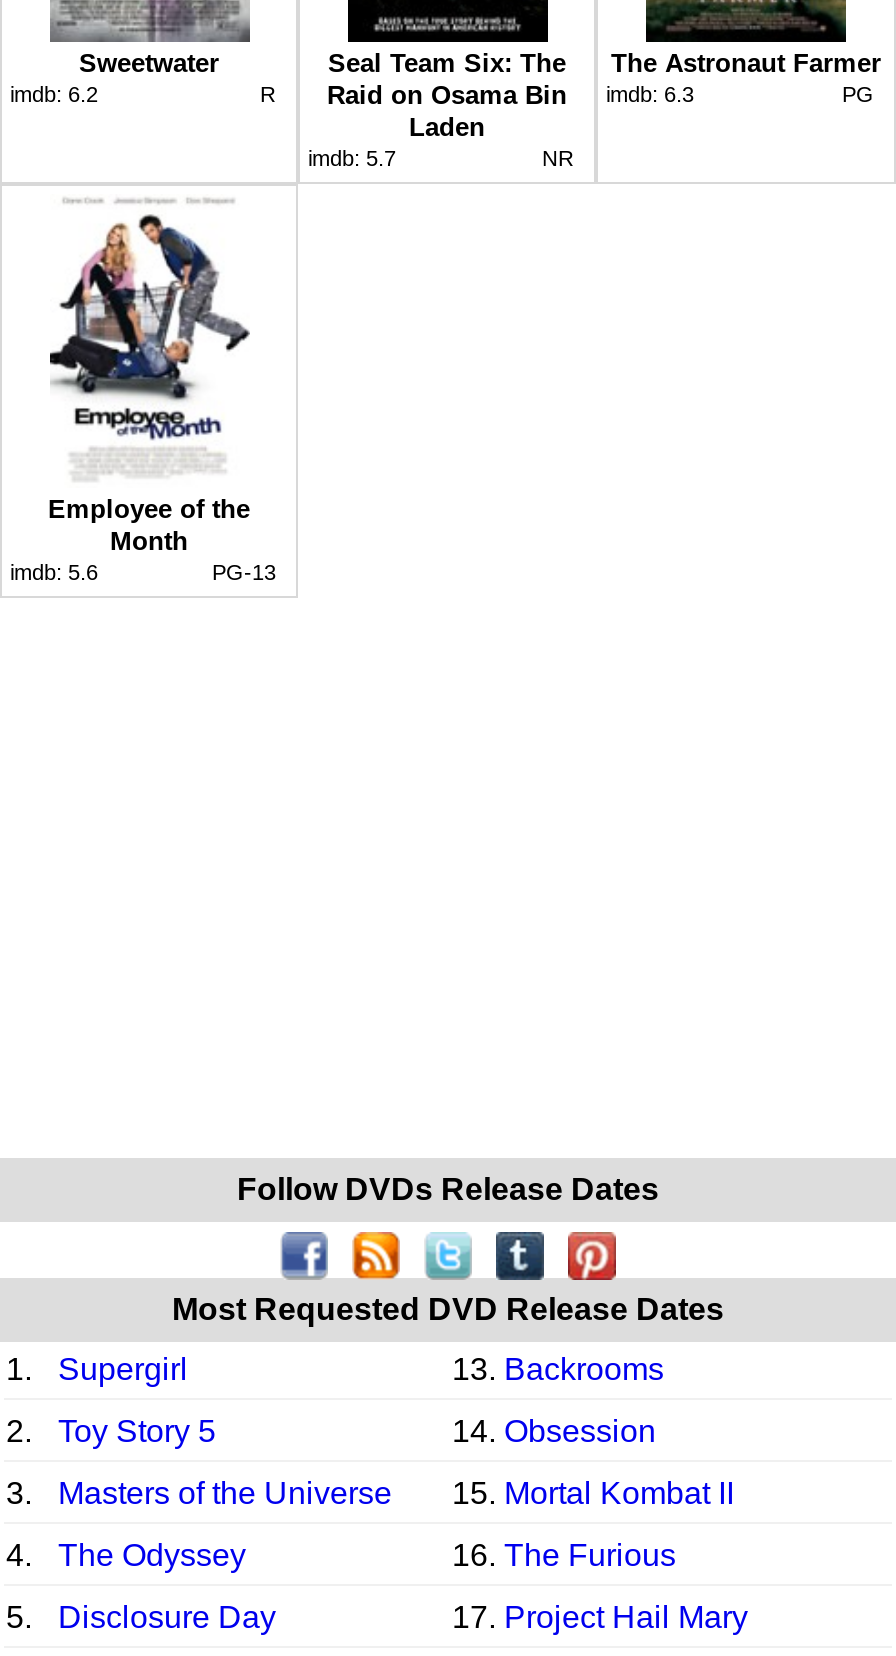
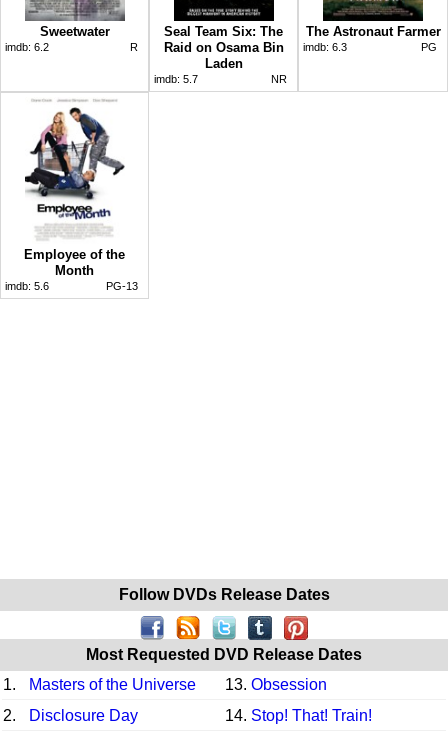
[6,1352,664,1510] Supergirl | 13. Backrooms | 2. | Toy Story 5 | 14. Obsession | 3. -> none
[6,1476,734,1634] 15. Mortal Kombat II | 4. | The Odyssey | 16. The Furious | 5. -> [3,676,327,724] 13. Obsession | 2.
[452,1600,748,1634] 17. Project Hail Mary -> [225,707,372,724] 14. Stop! That! Train!

